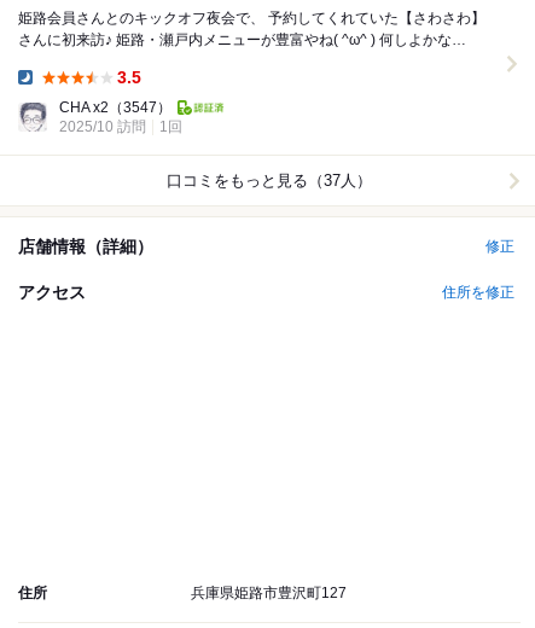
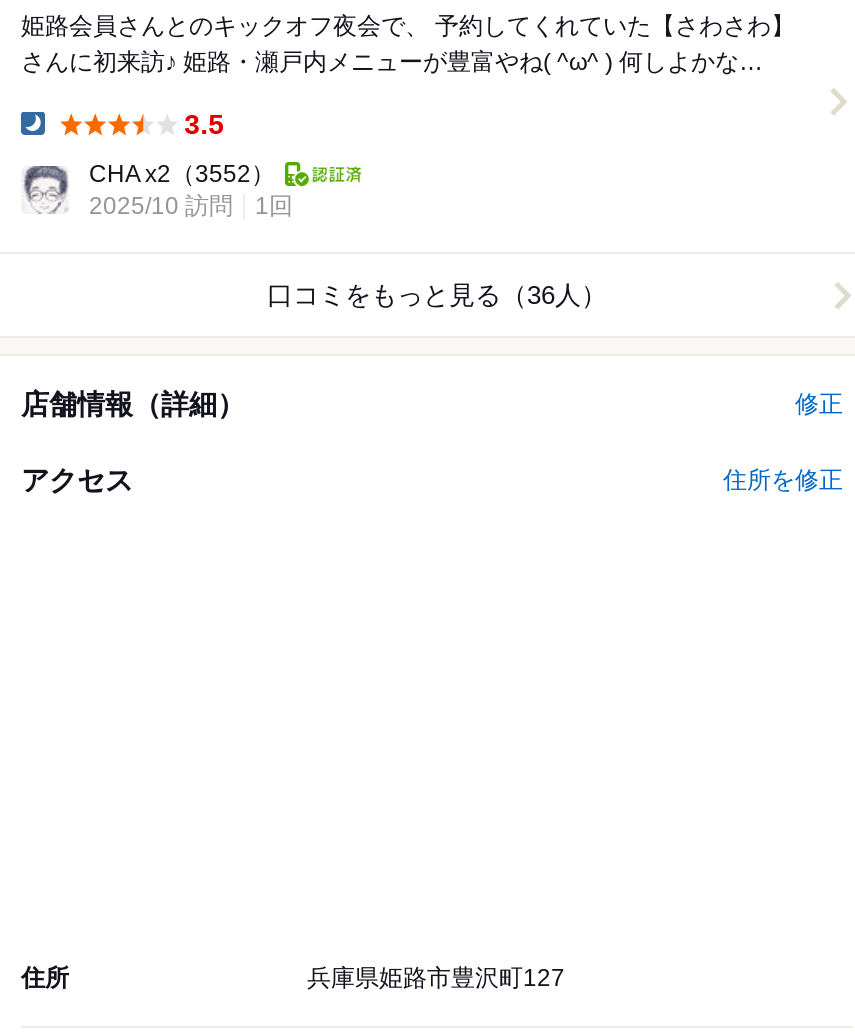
[59,99,171,116] CHA x2（3547） -> [89,160,275,188] CHA x2（3552）
[167,172,372,190] 口コミをもっと見る（37人） -> [267,280,607,310] 口コミをもっと見る（36人）

